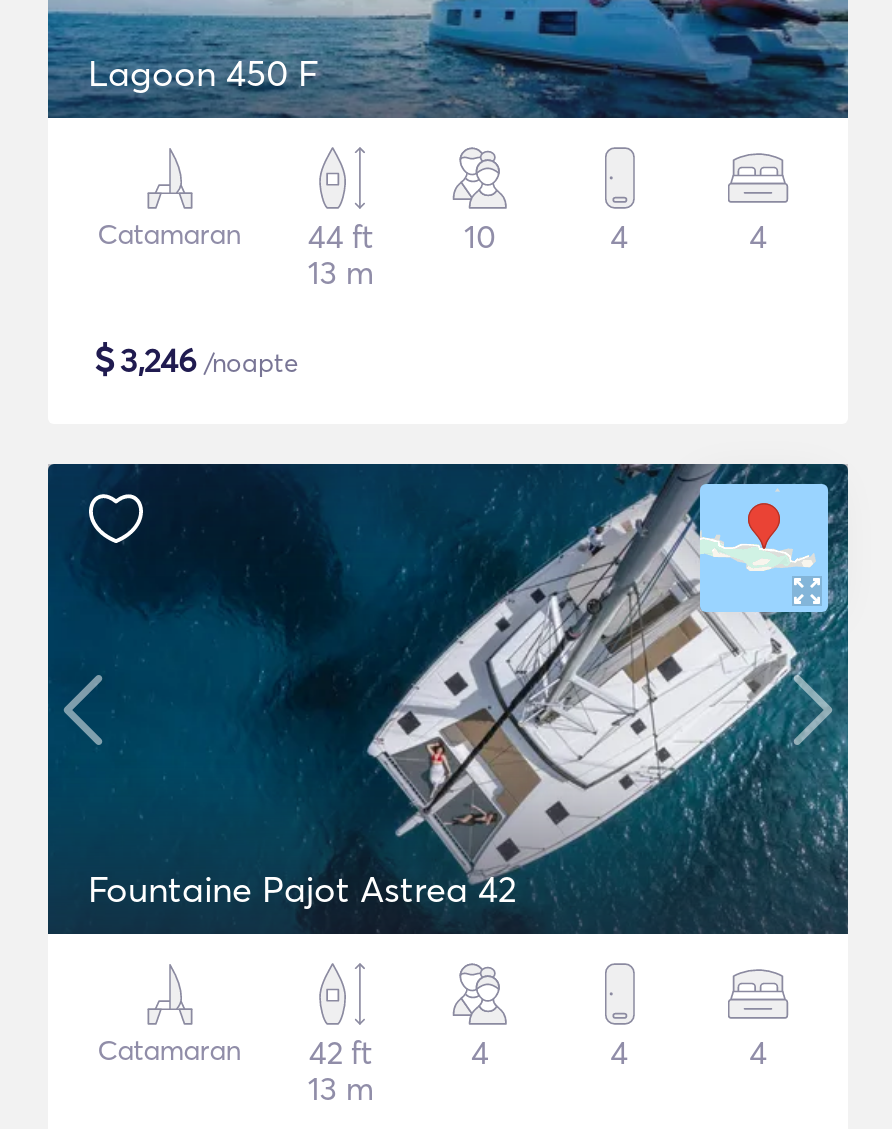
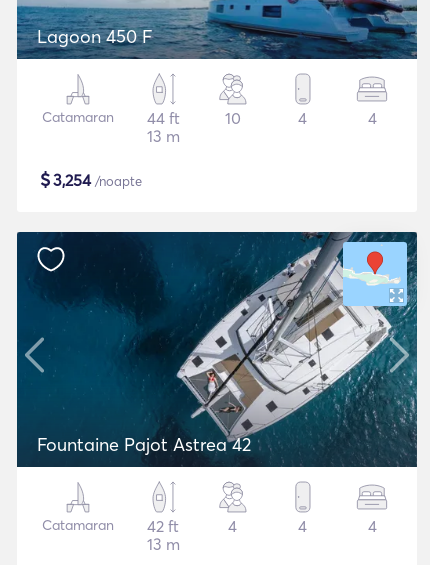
[94,336,298,382] $3,246 /noapte -> [40,168,142,191] $3,254 /noapte

